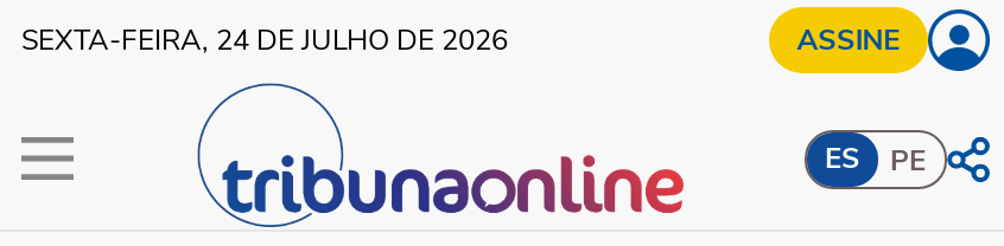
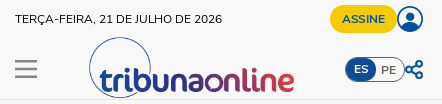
[21,21,508,59] SEXTA-FEIRA, 24 DE JULHO DE 2026 -> [15,11,222,27] TERÇA-FEIRA, 21 DE JULHO DE 2026

